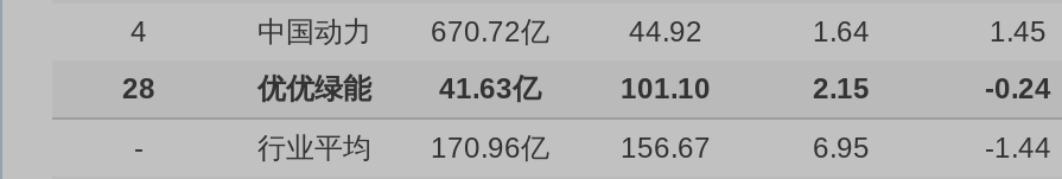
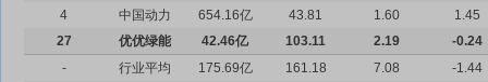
[257,15,549,49] 中国动力 670.72亿 -> [118,8,252,23] 中国动力 654.16亿
[629,15,702,49] 44.92 -> [289,8,322,23] 43.81
[813,15,870,49] 1.64 -> [373,8,399,23] 1.60
[122,72,155,106] 28 -> [56,33,71,49] 27
[439,72,541,106] 41.63亿 -> [202,33,248,49] 42.46亿
[621,72,711,106] 101.10 -> [285,33,326,49] 103.11
[813,72,870,106] 2.15 -> [373,33,399,49] 2.19
[257,132,549,165] 行业平均 170.96亿 -> [118,60,252,76] 行业平均 175.69亿
[621,132,711,165] 156.67 -> [285,60,326,76] 161.18
[813,132,870,165] 6.95 -> [373,60,399,76] 7.08

